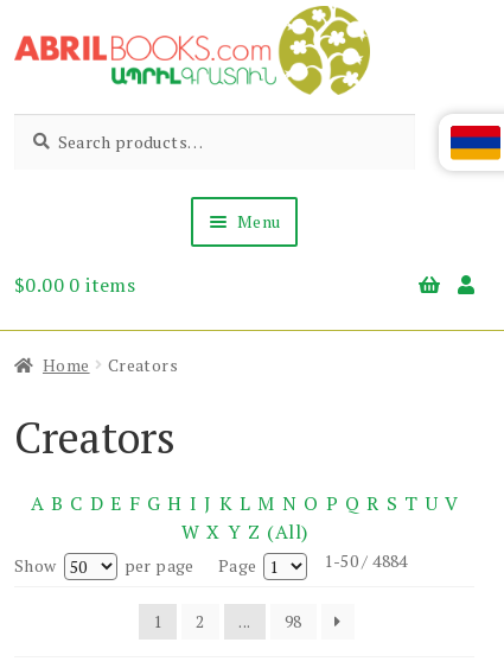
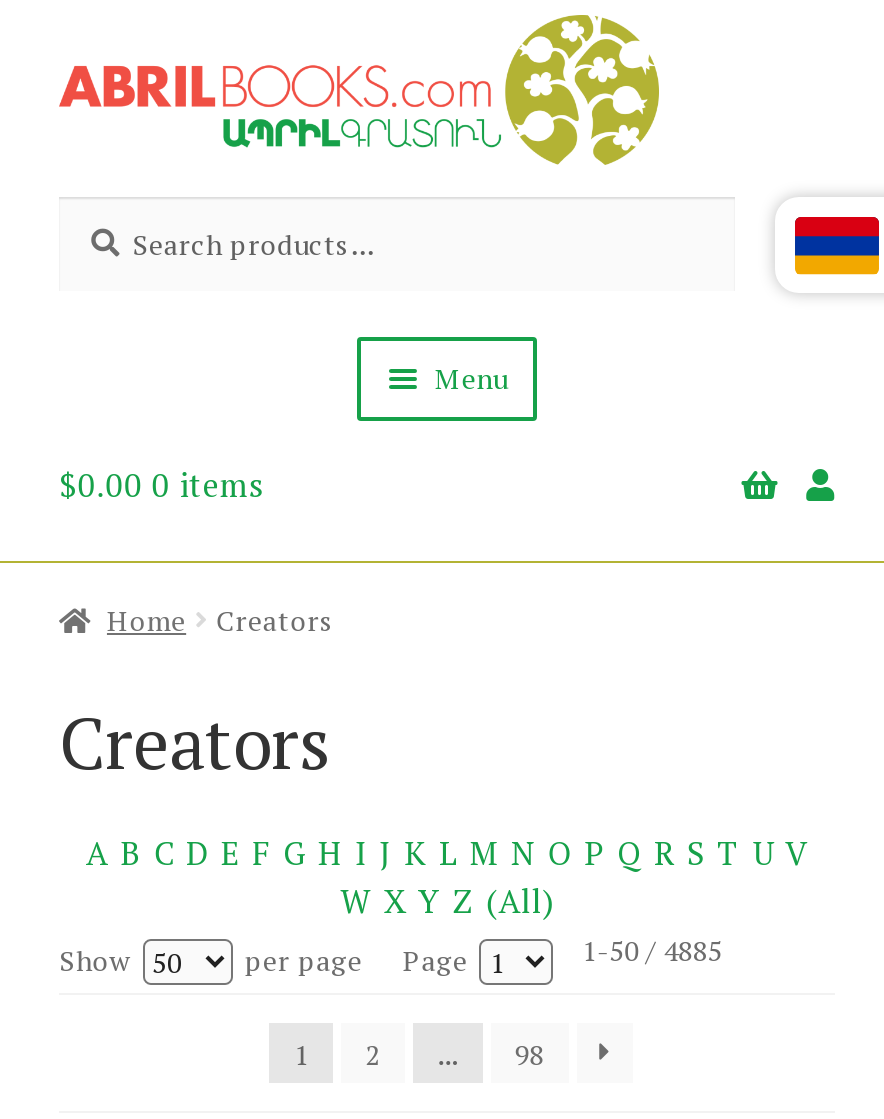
[324,549,408,572] 1-50 / 4884 -> [582,931,723,969] 1-50 / 4885

